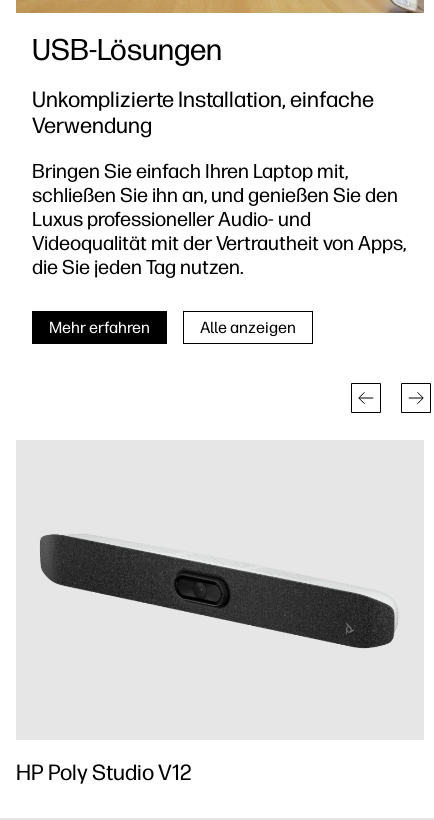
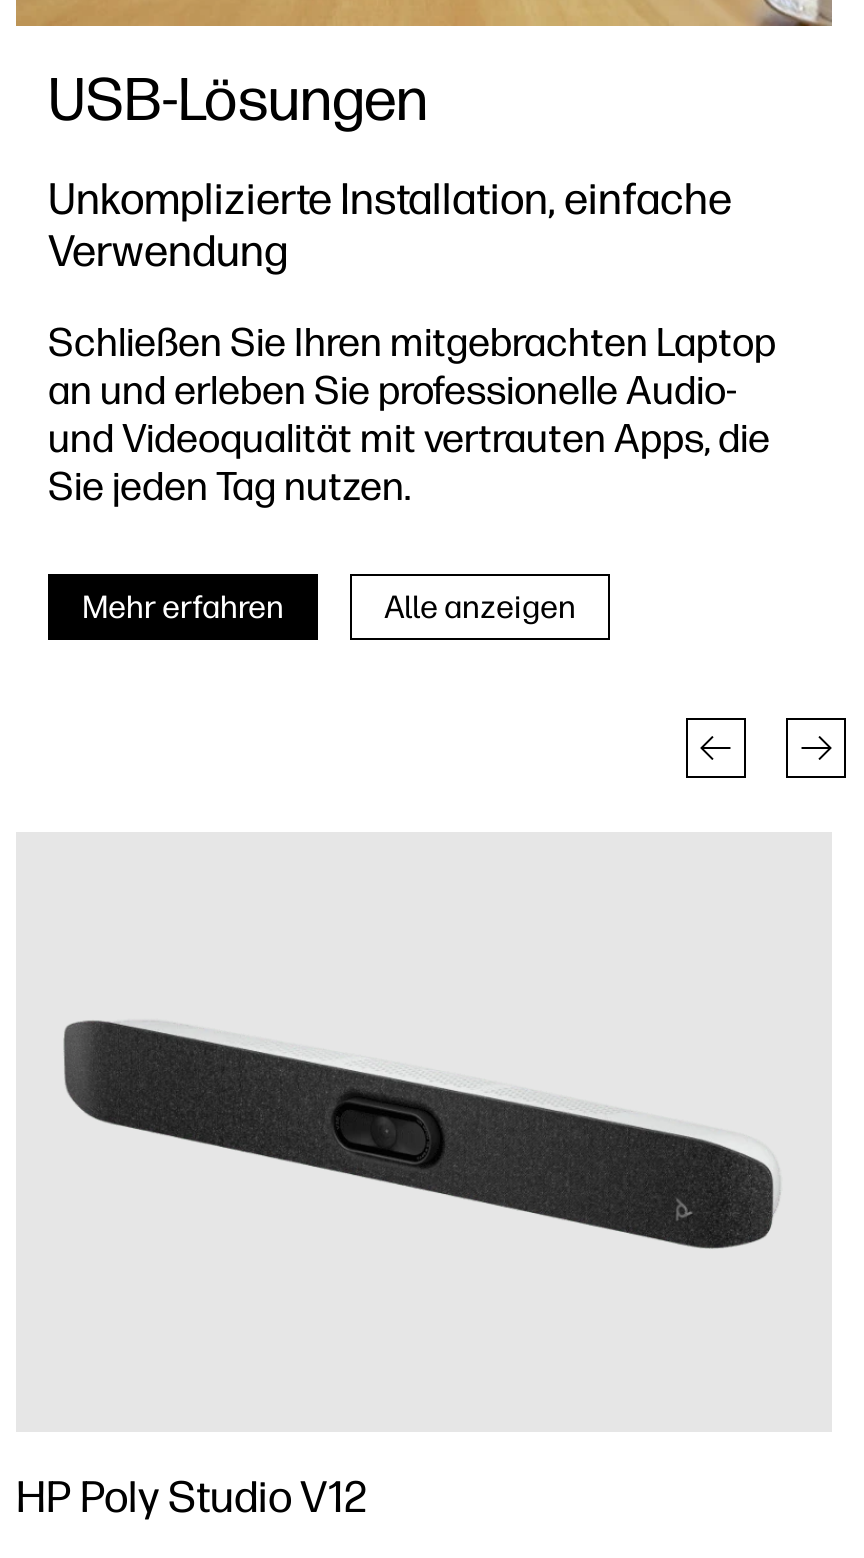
[32,159,406,279] Bringen Sie einfach Ihren Laptop mit, | schließen Sie ihn an, und genießen Sie den | Luxus professioneller Audio- und | Videoqualität mit der Vertrautheit von Apps, | die Sie jeden Tag nutzen. -> [48,318,776,510] Schließen Sie Ihren mitgebrachten Laptop | an und erleben Sie professionelle Audio- | und Videoqualität mit vertrauten Apps, die | Sie jeden Tag nutzen.

